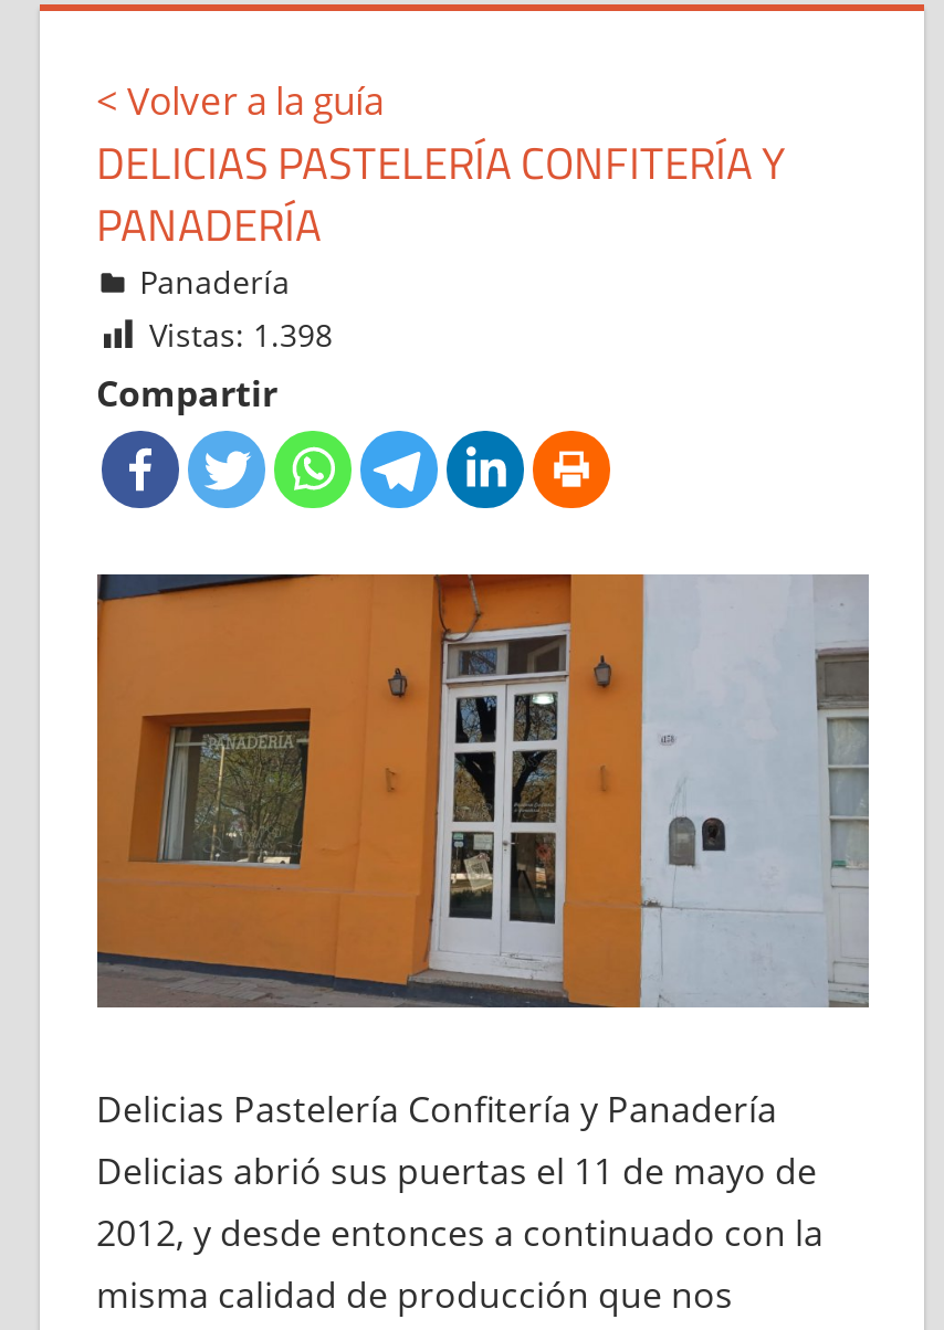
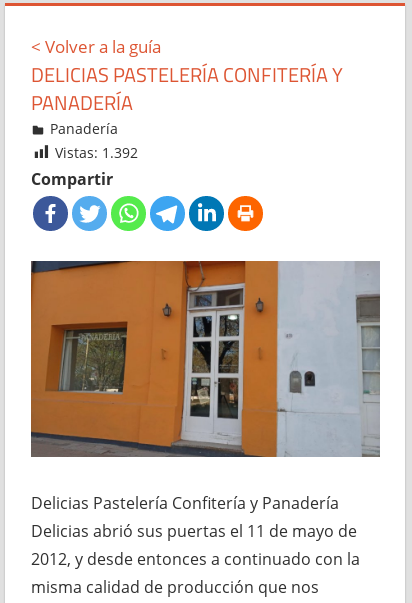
[149,313,333,355] Vistas: 1.398 -> [54,143,137,162] Vistas: 1.392

